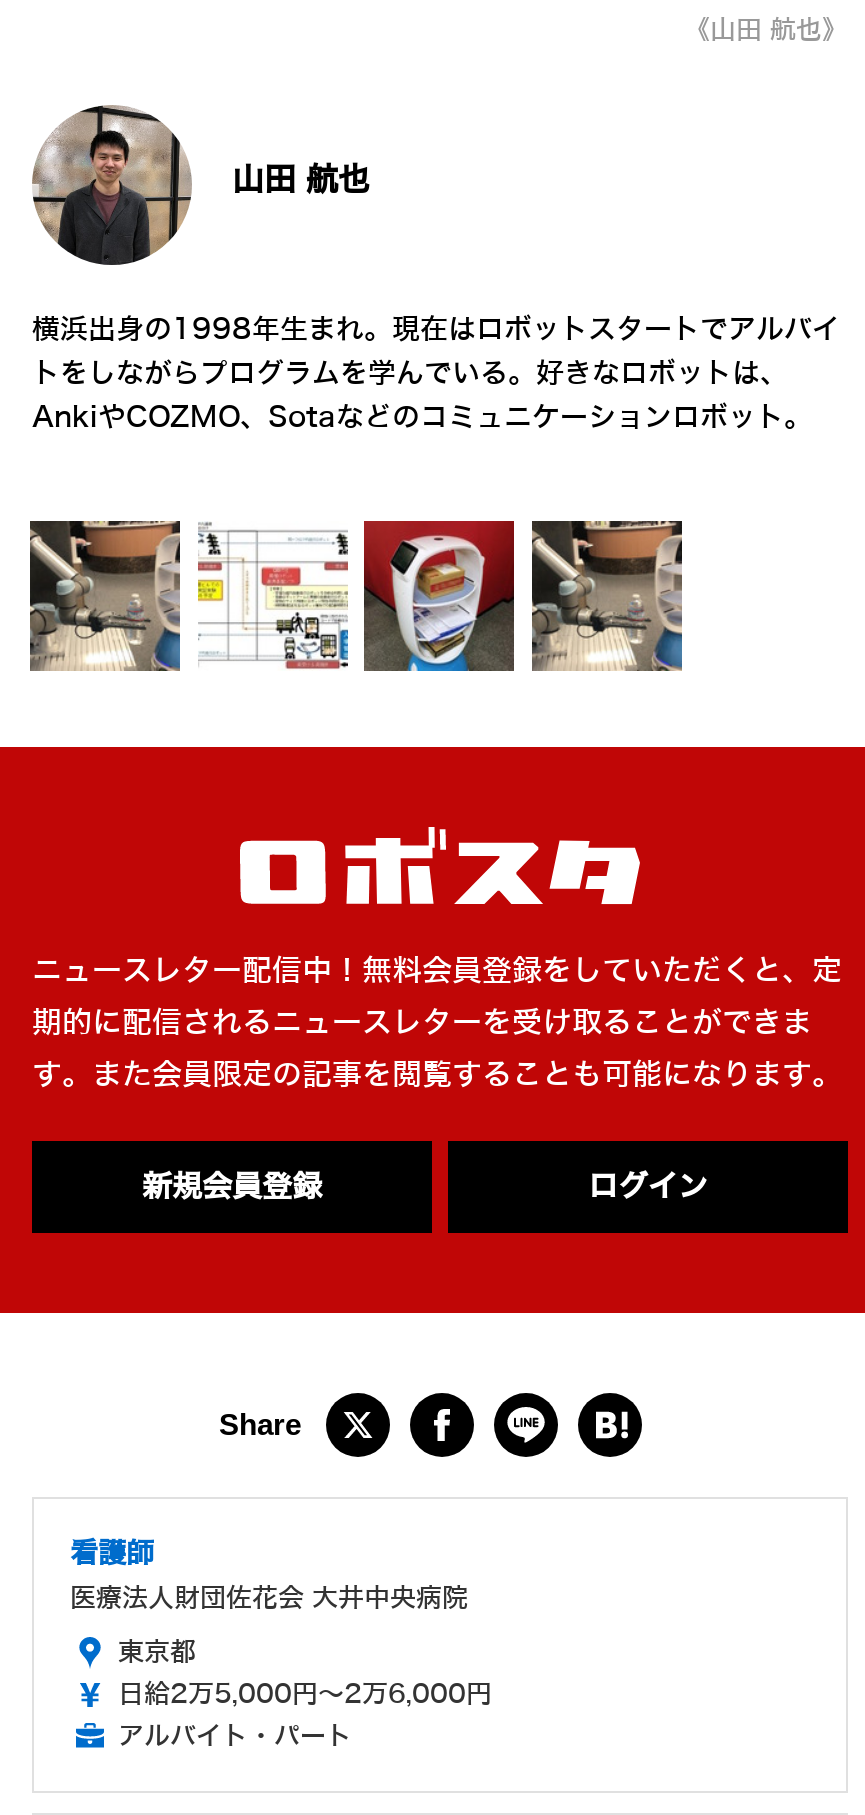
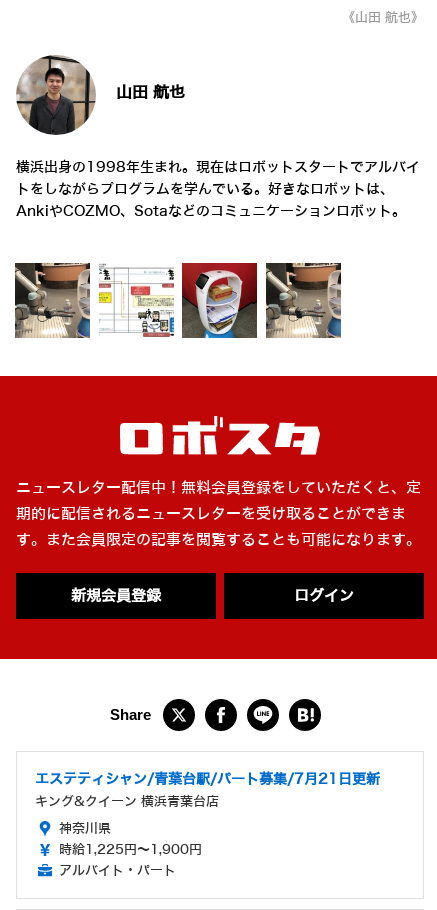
[70,1540,154,1570] 看護師 -> [35,772,380,787] エステティシャン/青葉台駅/パート募集/7月21日更新
[70,1584,468,1614] 医療法人財団佐花会 大井中央病院 -> [35,794,219,809] キング&クイーン 横浜青葉台店
[118,1638,492,1710] 東京都 | 日給2万5,000円～2万6,000円 -> [59,821,202,857] 神奈川県 | 時給1,225円～1,900円

